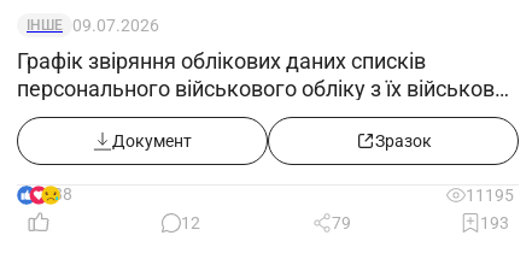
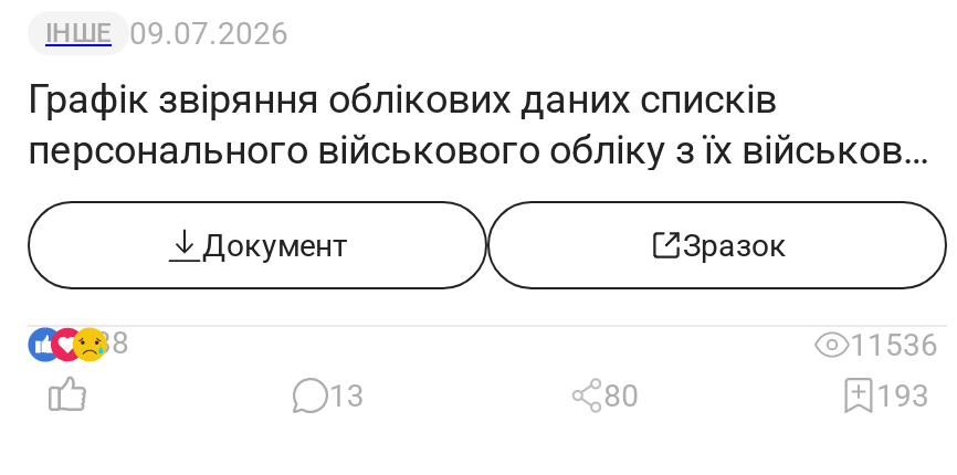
[466,186,514,205] 11195 -> [850,327,938,362] 11536
[181,213,201,233] 12 -> [329,378,364,413] 13
[331,213,351,233] 79 -> [604,378,639,413] 80

